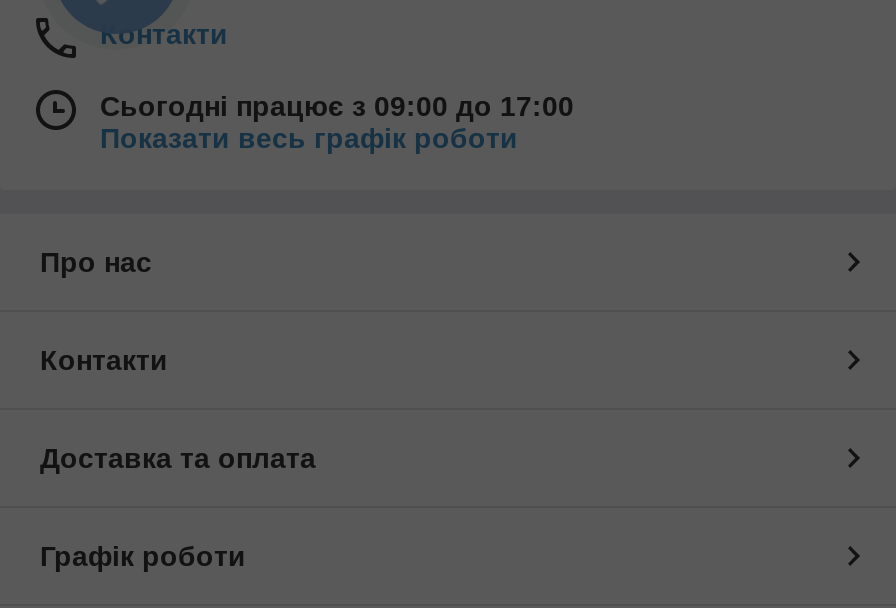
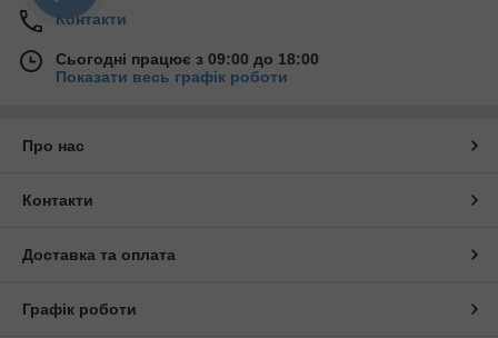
[100,90,574,122] Сьогодні працює з 09:00 до 17:00 -> [56,50,319,68] Сьогодні працює з 09:00 до 18:00

